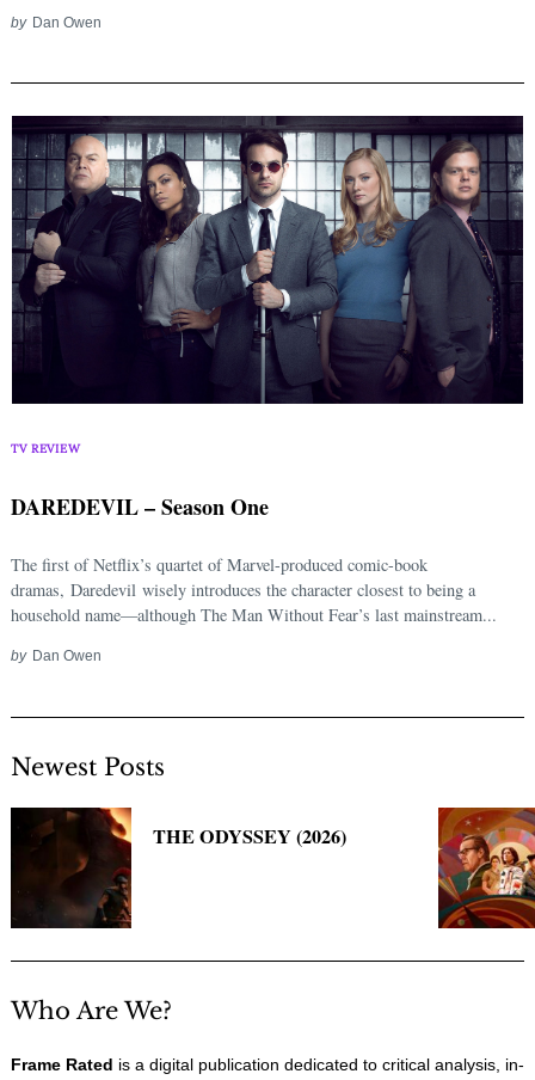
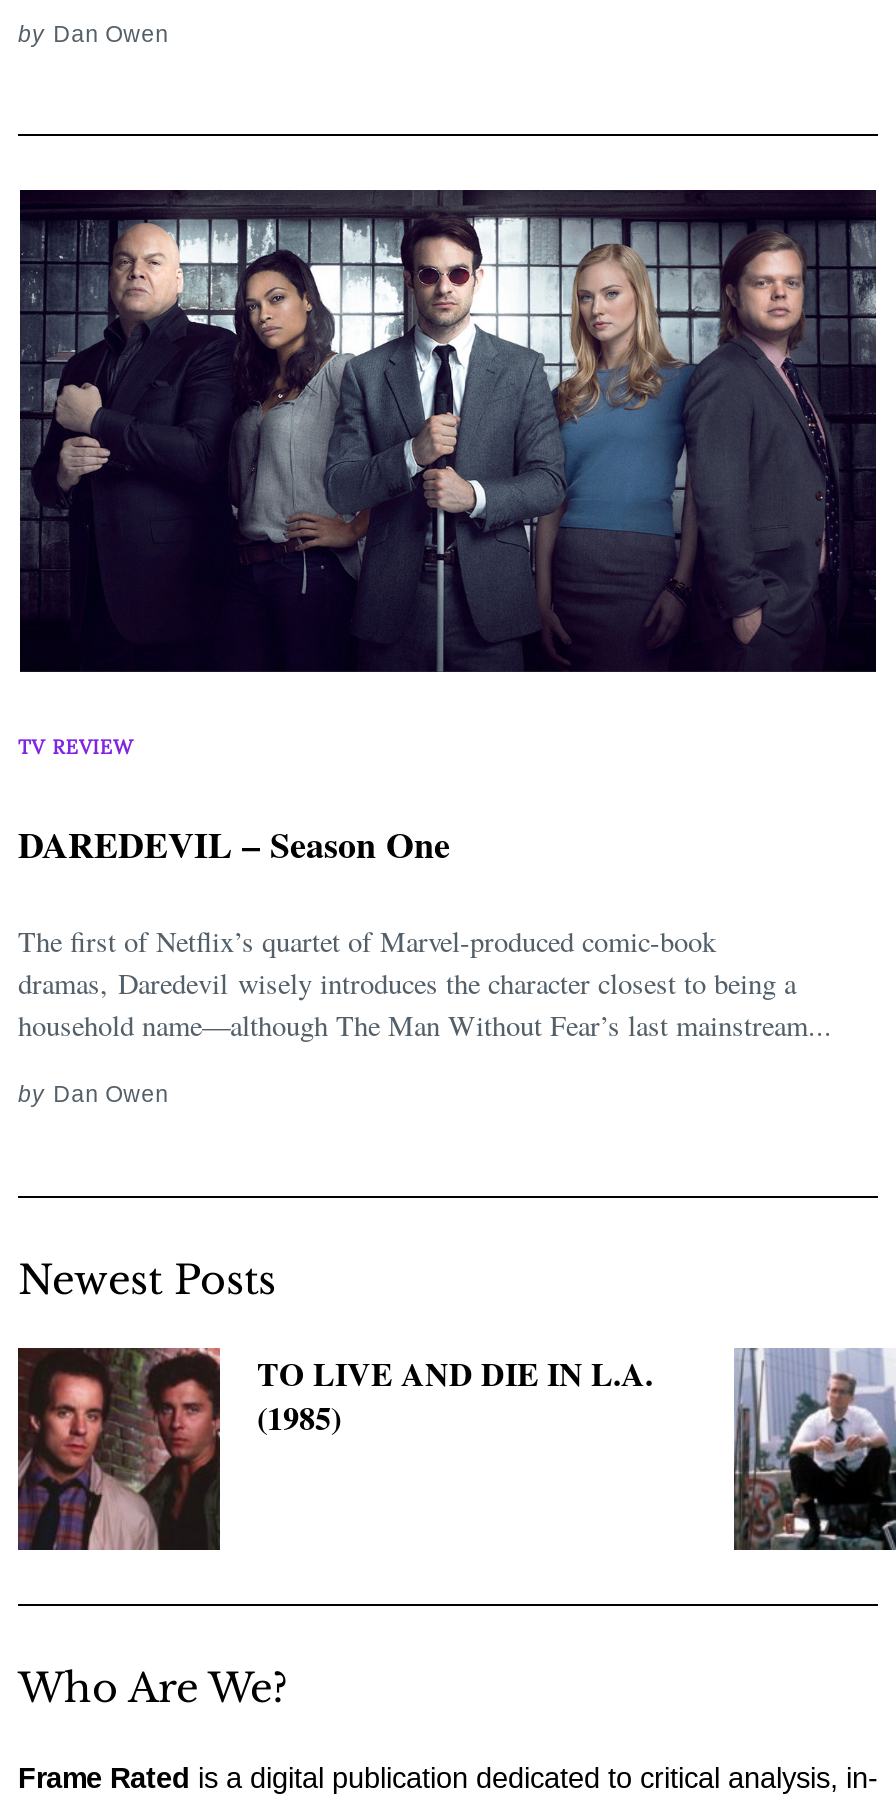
[11,808,347,928] [image] | THE ODYSSEY (2026) -> [16,1348,653,1550] [image] | TO LIVE AND DIE IN L.A. | (1985)
[437,806,531,928] [image] -> [734,1346,890,1550] [image]

